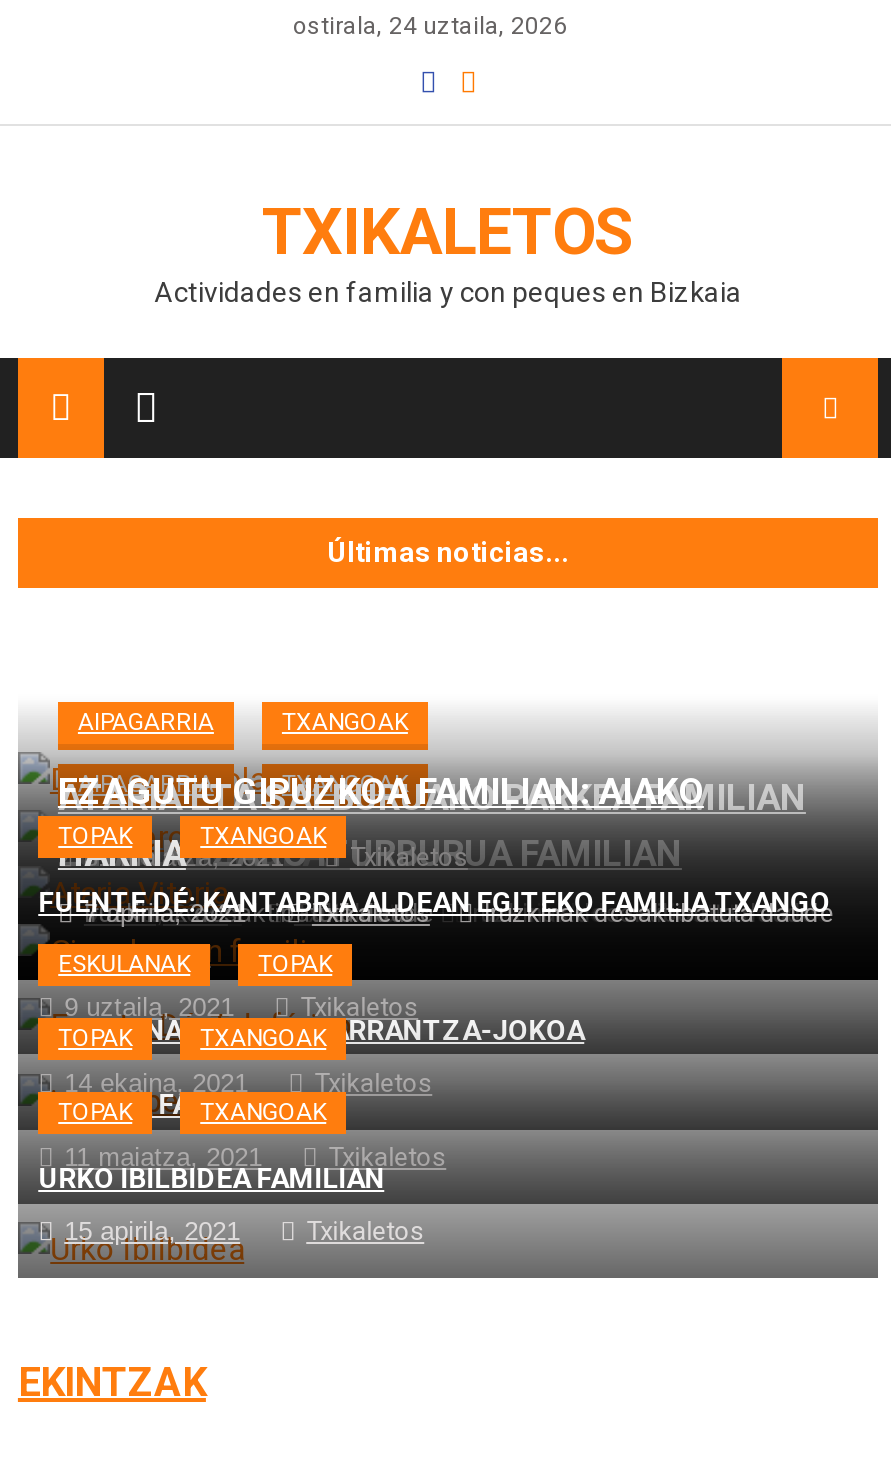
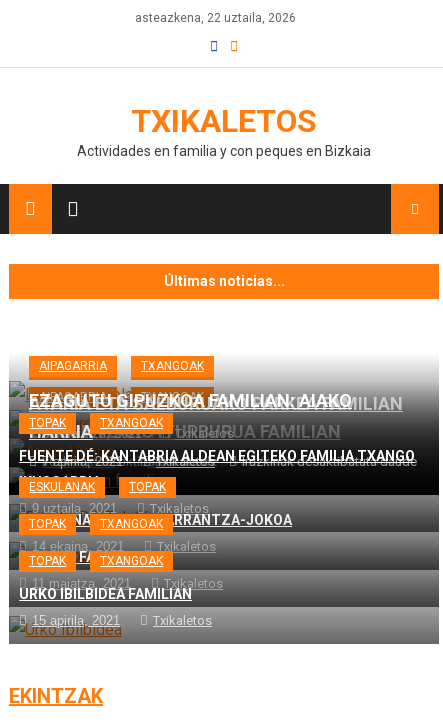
[293,12,567,40] ostirala, 24 uztaila, 2026 -> [134,11,295,25] asteazkena, 22 uztaila, 2026

